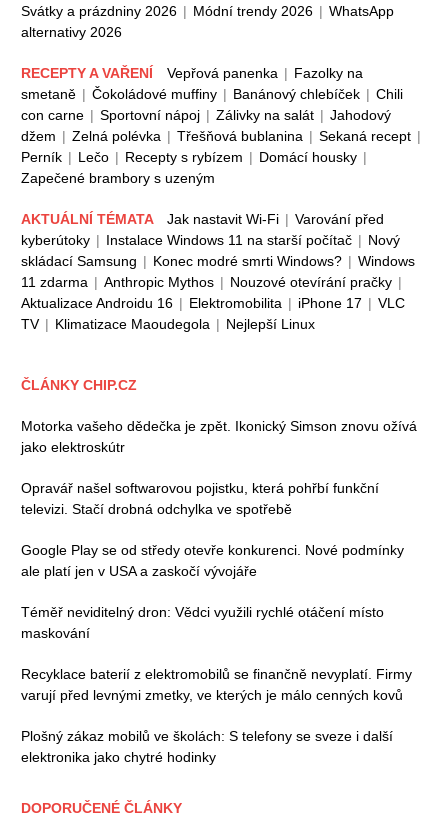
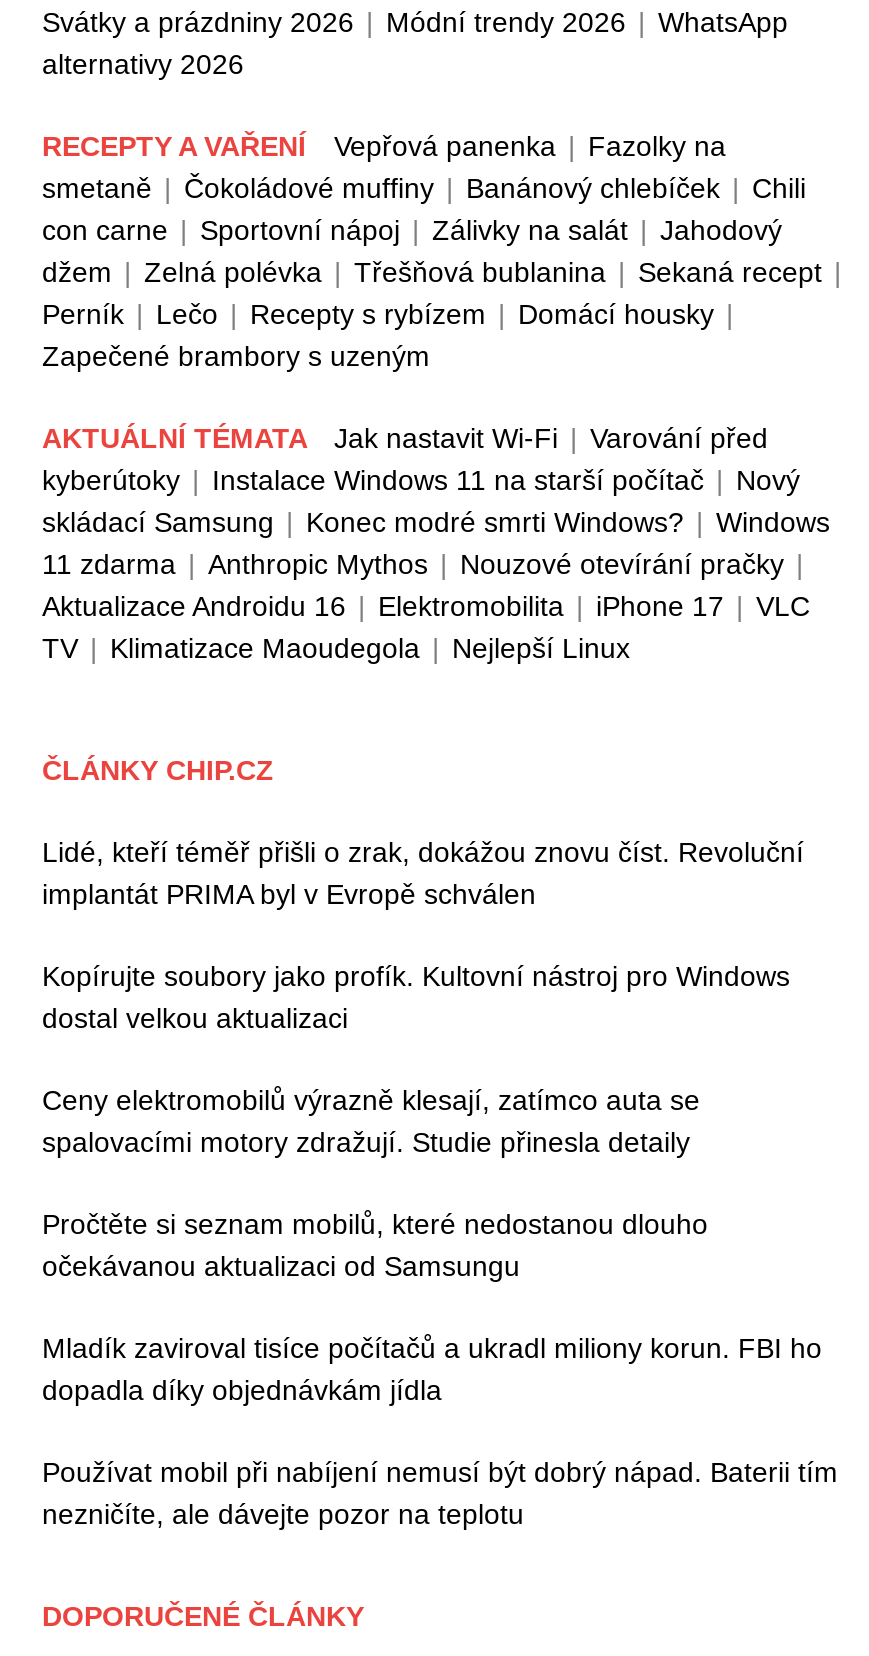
[21,418,417,455] Motorka vašeho dědečka je zpět. Ikonický Simson znovu ožívá | jako elektroskútr -> [42,836,804,910] Lidé, kteří téměř přišli o zrak, dokážou znovu číst. Revoluční | implantát PRIMA byl v Evropě schválen
[21,480,379,517] Opravář našel softwarovou pojistku, která pohřbí funkční | televizi. Stačí drobná odchylka ve spotřebě -> [42,960,790,1034] Kopírujte soubory jako profík. Kultovní nástroj pro Windows | dostal velkou aktualizaci
[21,542,404,579] Google Play se od středy otevře konkurenci. Nové podmínky | ale platí jen v USA a zaskočí vývojáře -> [42,1084,700,1158] Ceny elektromobilů výrazně klesají, zatímco auta se | spalovacími motory zdražují. Studie přinesla detaily
[21,604,384,641] Téměř neviditelný dron: Vědci využili rychlé otáčení místo | maskování -> [42,1208,708,1282] Pročtěte si seznam mobilů, které nedostanou dlouho | očekávanou aktualizaci od Samsungu
[21,666,412,703] Recyklace baterií z elektromobilů se finančně nevyplatí. Firmy | varují před levnými zmetky, ve kterých je málo cenných kovů -> [42,1332,822,1406] Mladík zaviroval tisíce počítačů a ukradl miliony korun. FBI ho | dopadla díky objednávkám jídla
[21,728,393,765] Plošný zákaz mobilů ve školách: S telefony se sveze i další | elektronika jako chytré hodinky -> [42,1456,838,1530] Používat mobil při nabíjení nemusí být dobrý nápad. Baterii tím | nezničíte, ale dávejte pozor na teplotu

